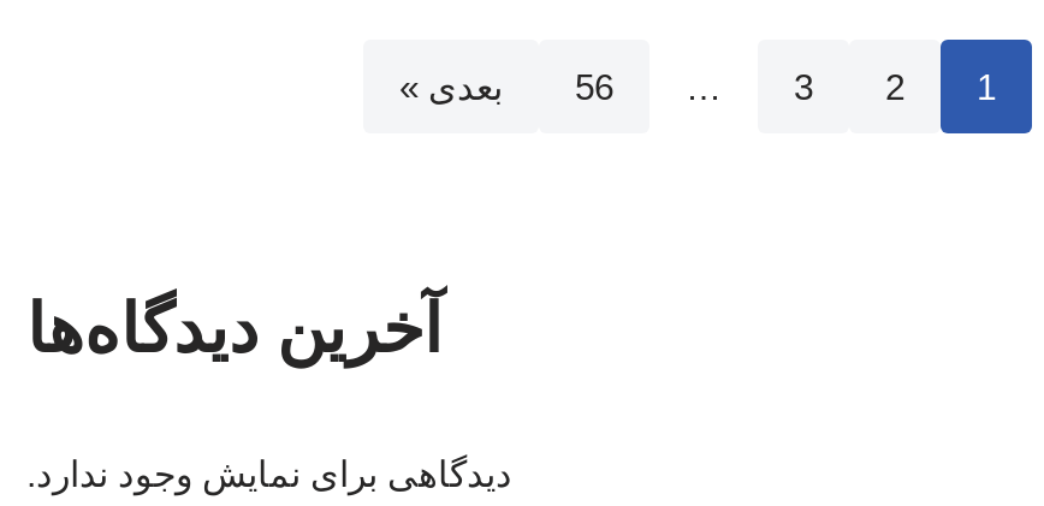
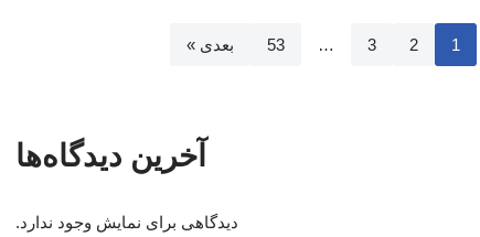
[575,67,613,107] 56 -> [267,35,285,54] 53

